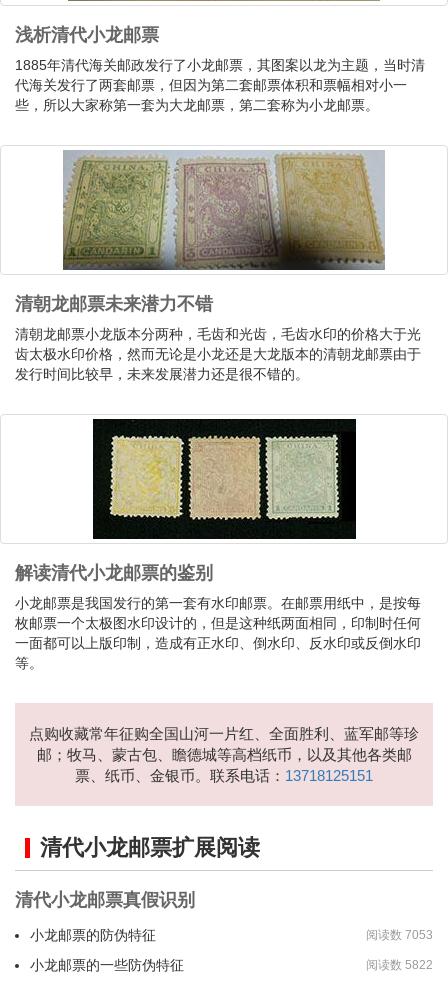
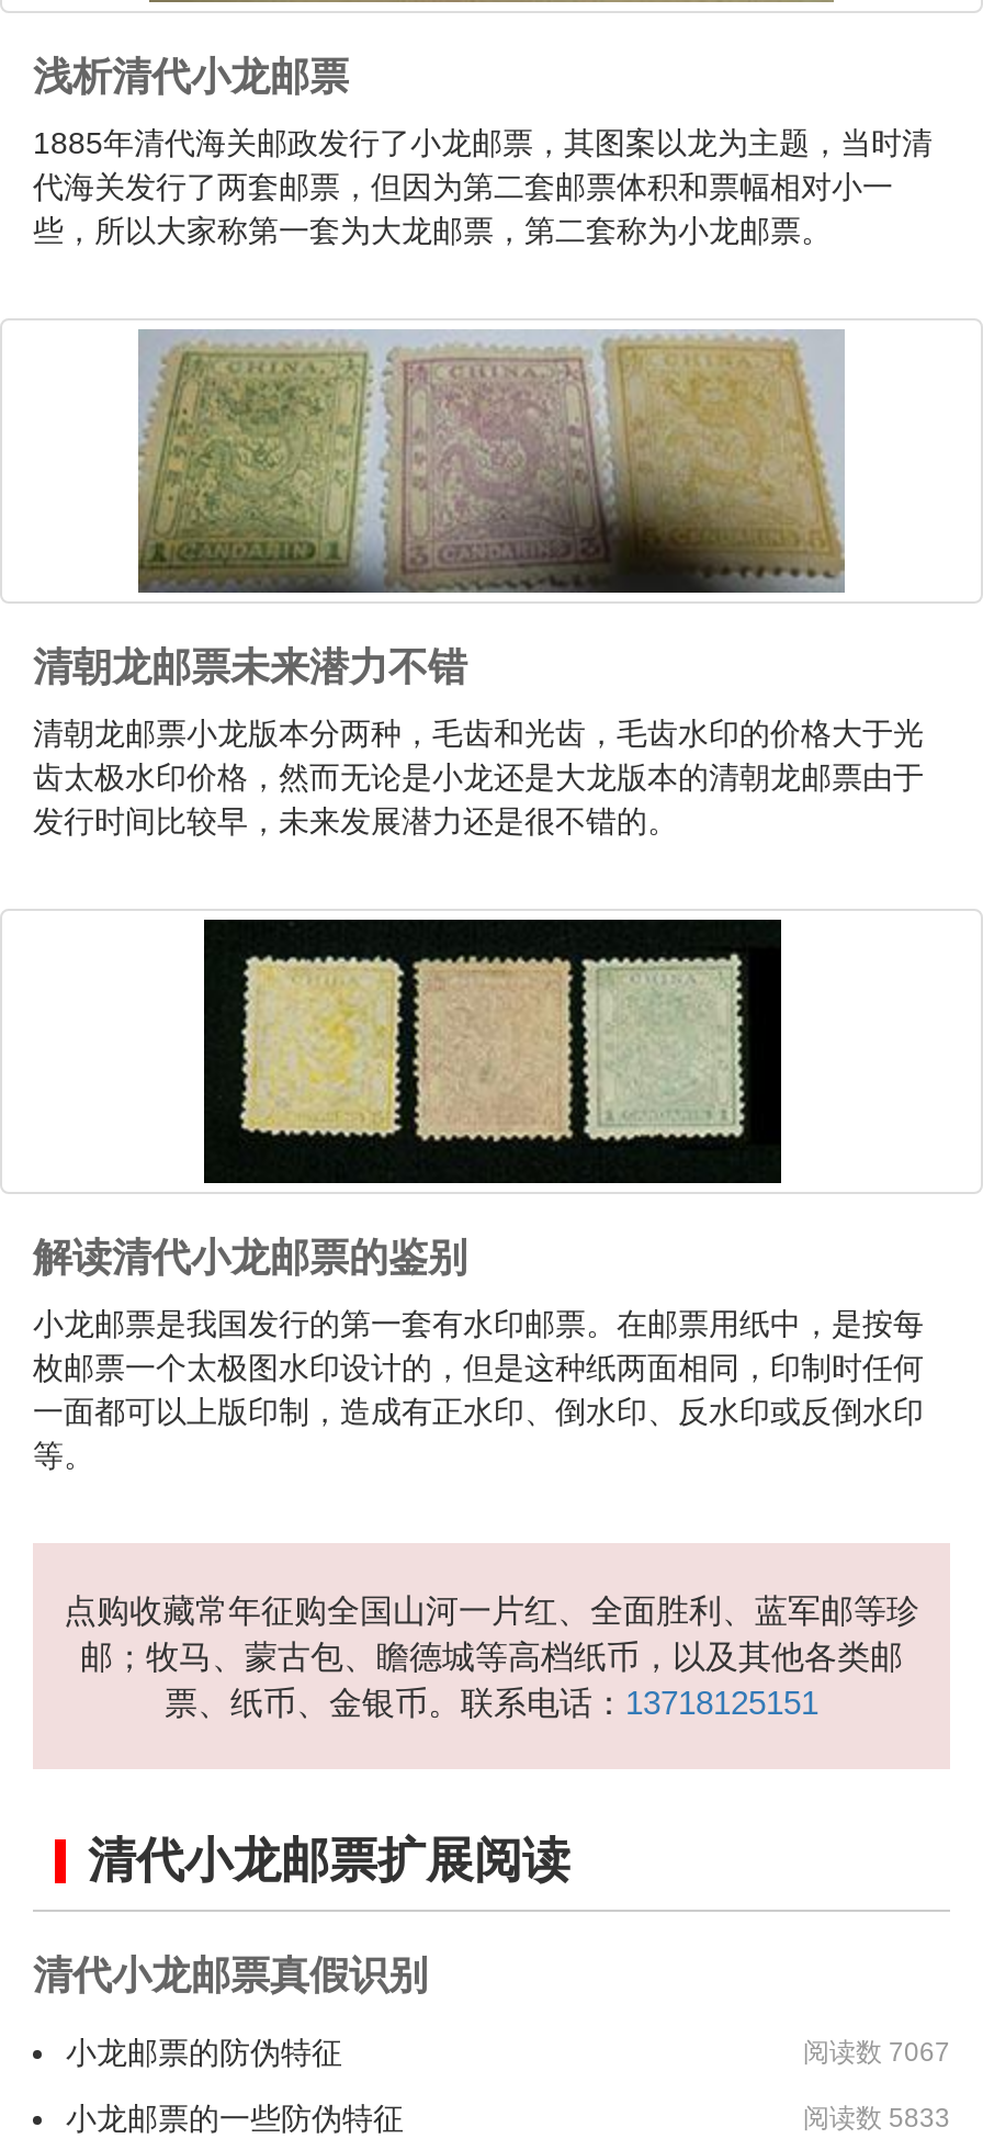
[366,928,433,942] 阅读数 7053 -> [803,2037,950,2067] 阅读数 7067
[366,958,433,972] 阅读数 5822 -> [803,2103,950,2133] 阅读数 5833

